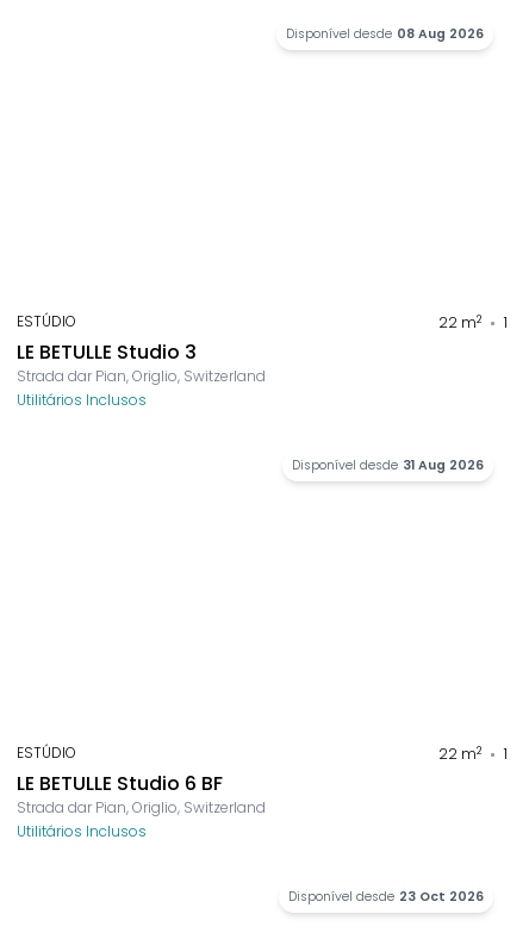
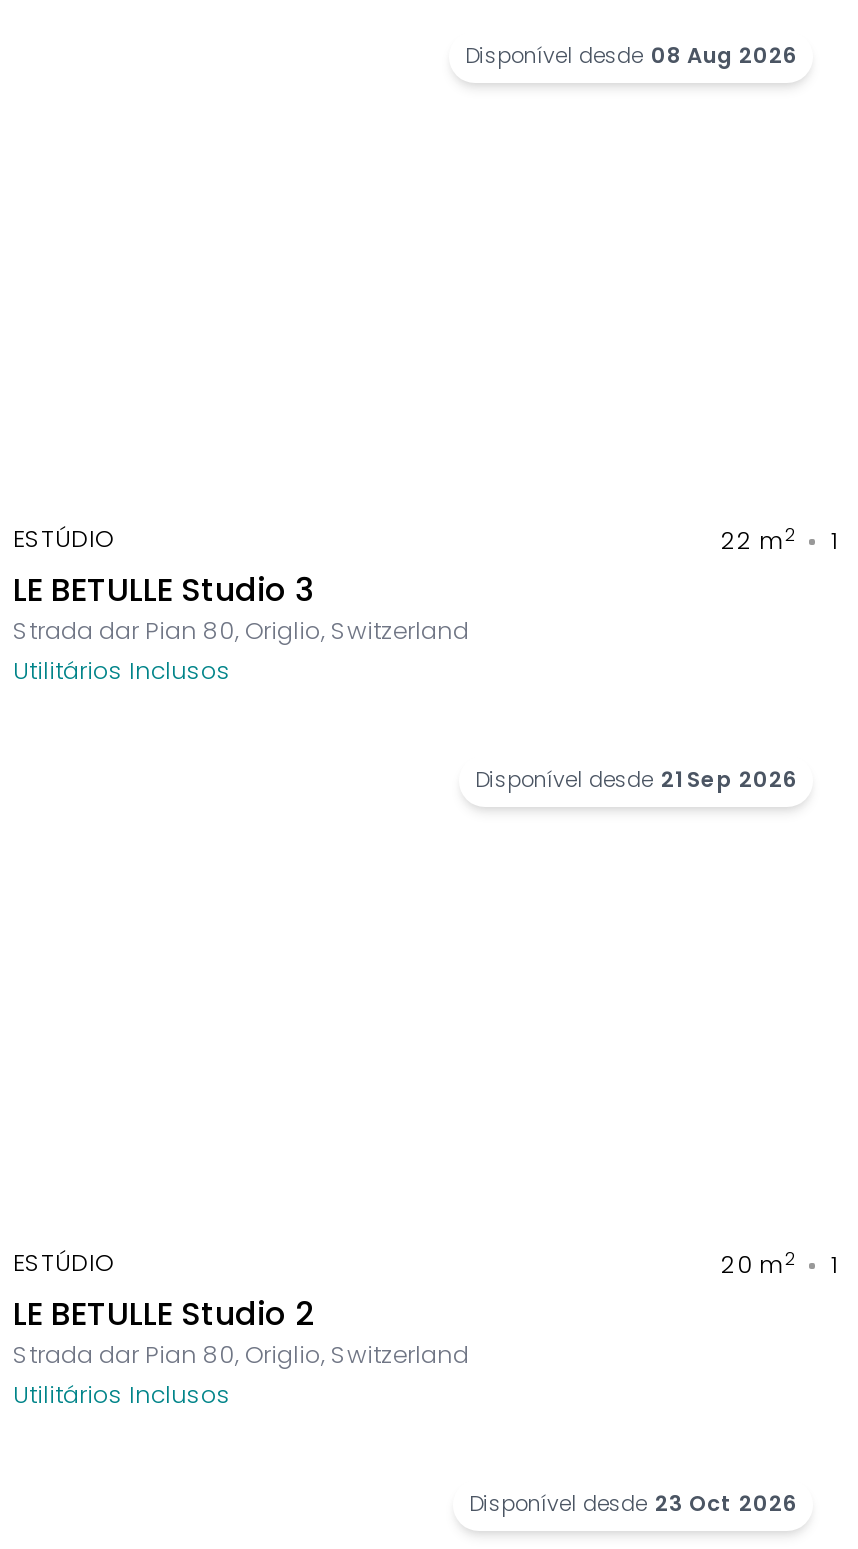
[17,366,266,386] Strada dar Pian, Origlio, Switzerland -> [13,613,469,647] Strada dar Pian 80, Origlio, Switzerland
[292,456,484,474] Disponível desde 31 Aug 2026 -> [475,765,797,795] Disponível desde 21 Sep 2026
[438,743,481,764] 22 m2 -> [721,1246,793,1281] 20 m2
[17,770,266,817] LE BETULLE Studio 6 BF | Strada dar Pian, Origlio, Switzerland -> [13,1291,469,1371] LE BETULLE Studio 2 | Strada dar Pian 80, Origlio, Switzerland

